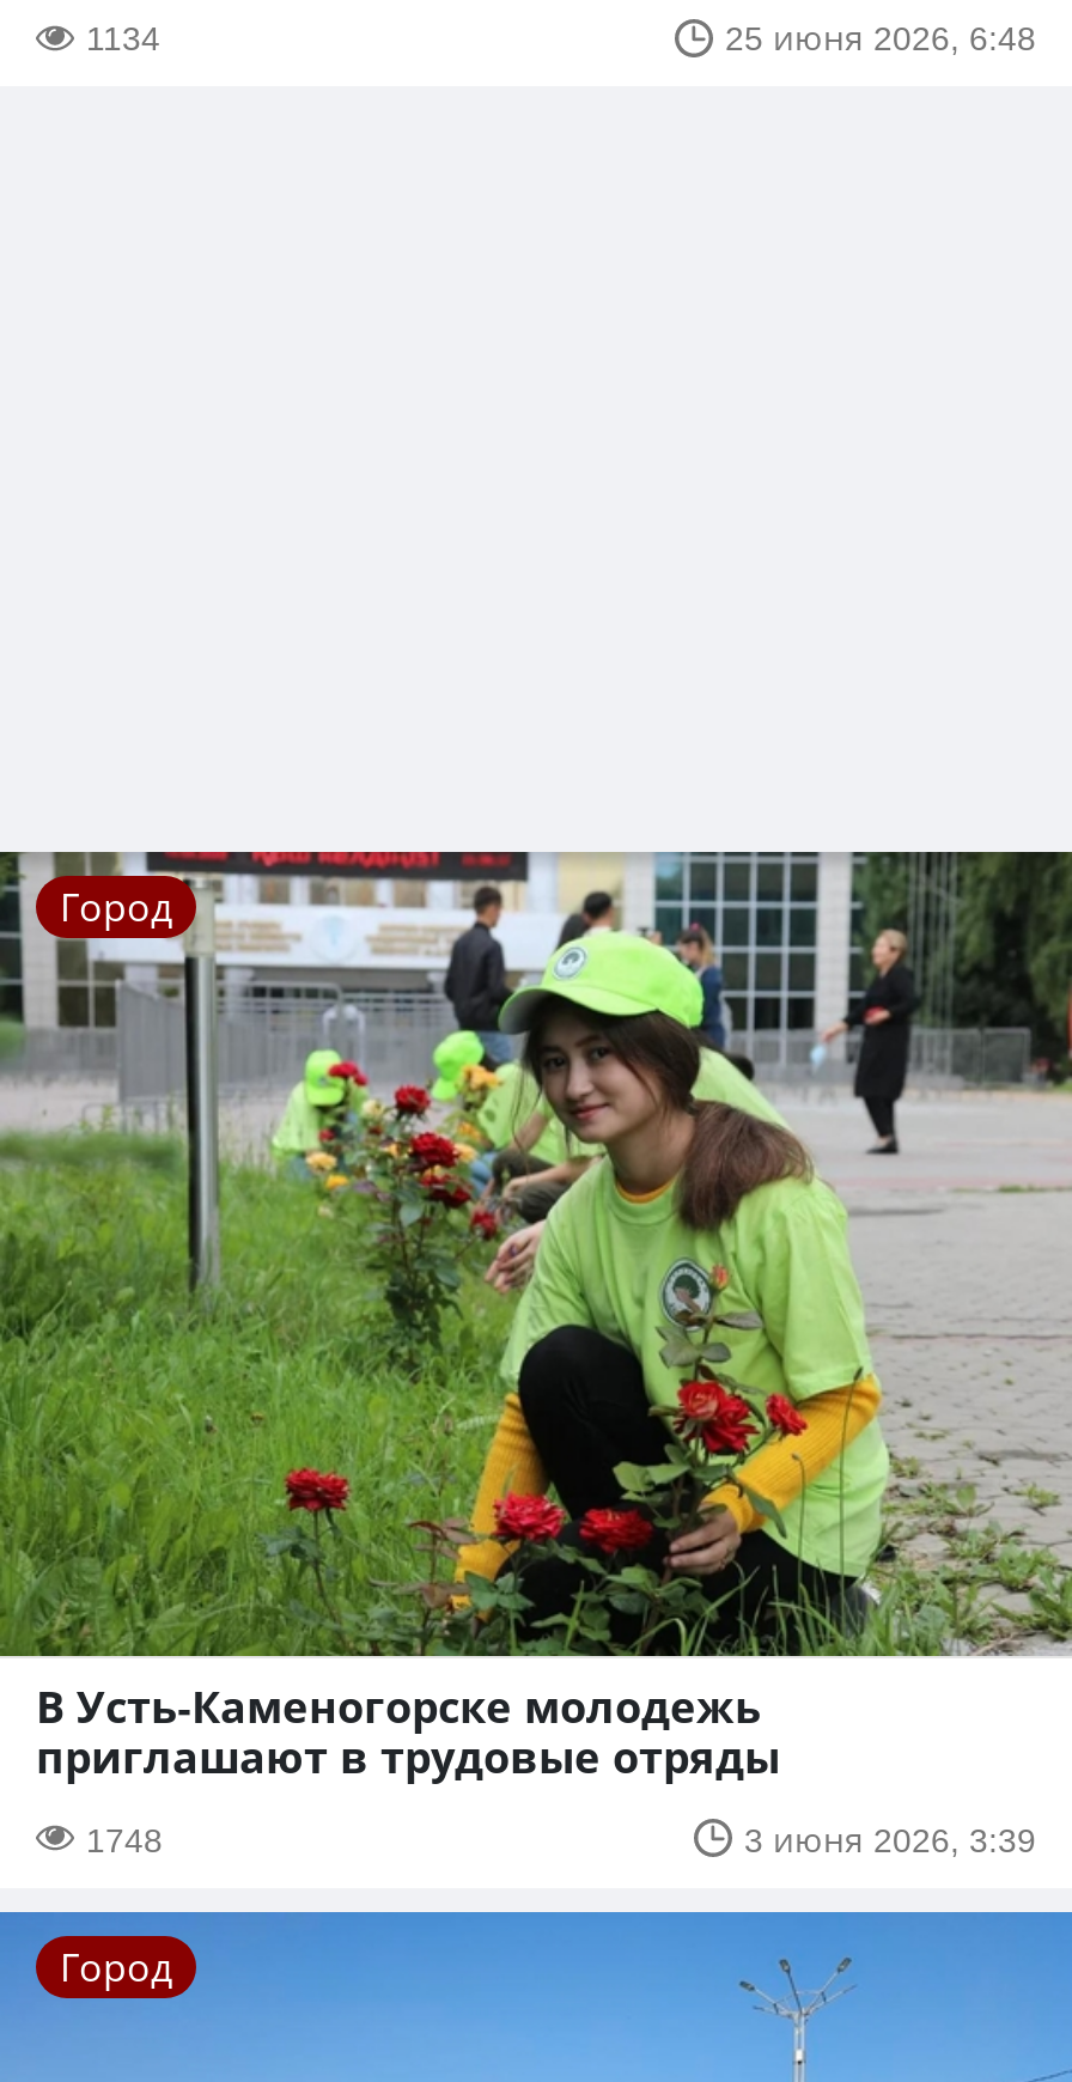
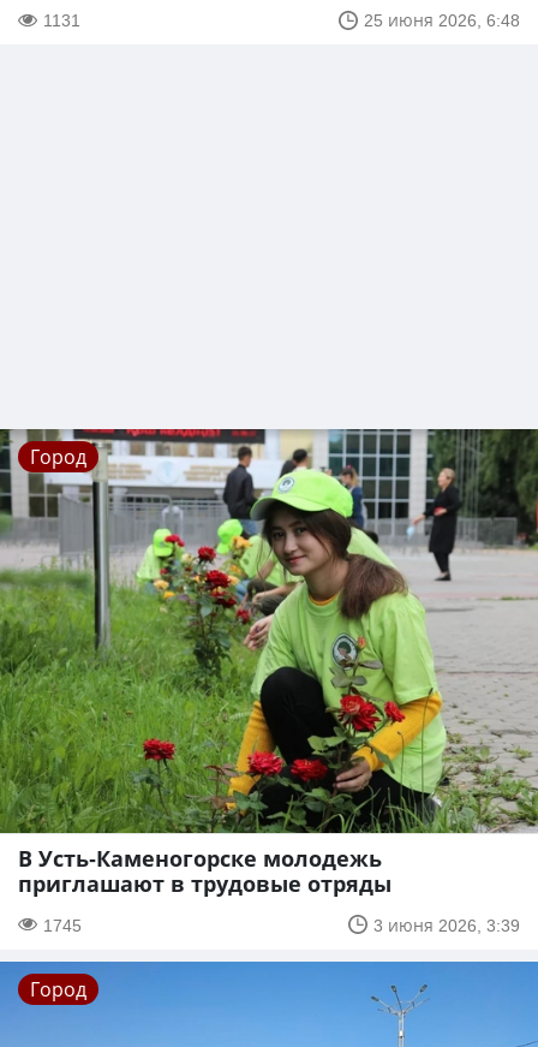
[86,15,160,61] 1134 -> [43,9,80,32] 1131
[86,1816,163,1862] 1748 -> [43,913,82,936] 1745

